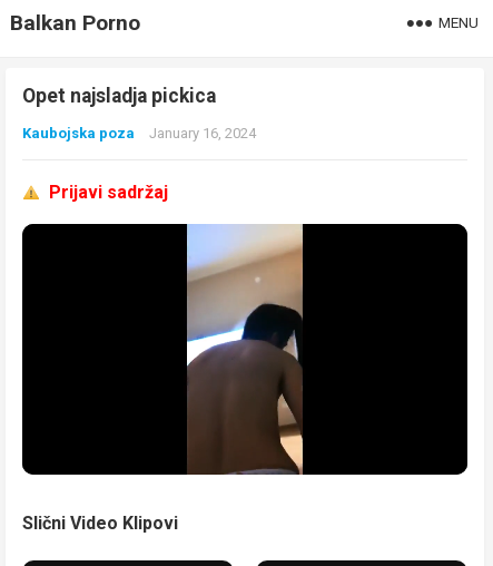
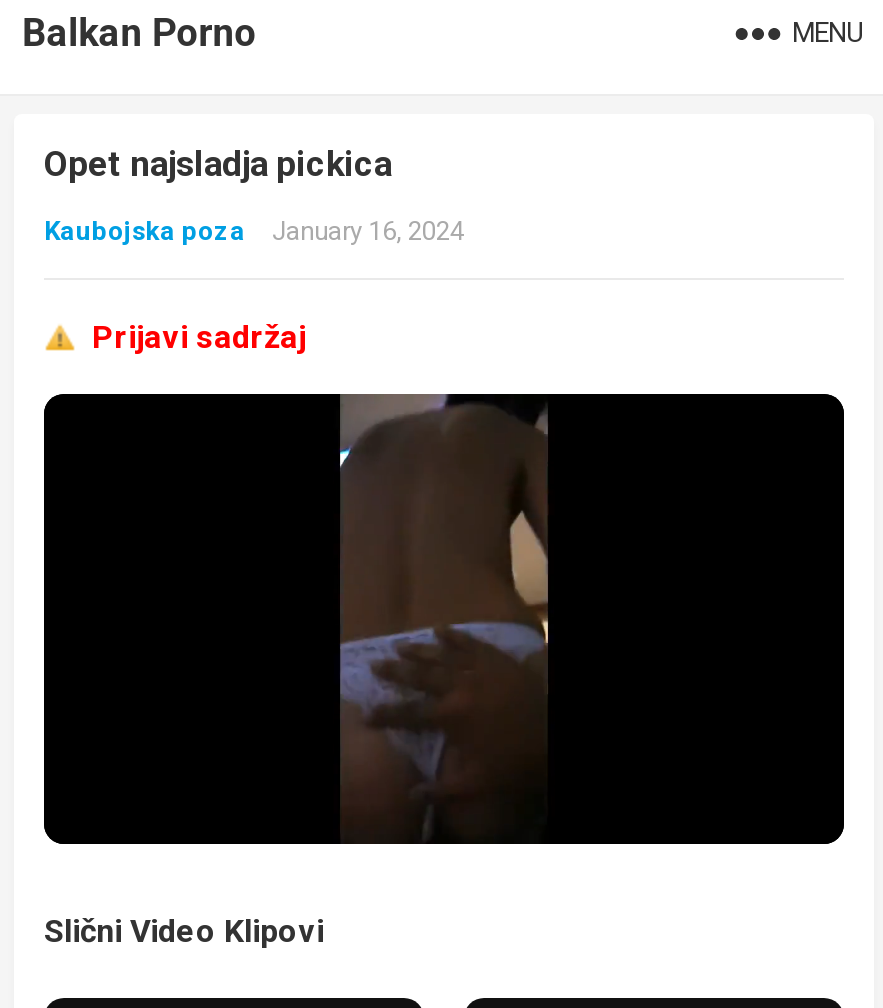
[186,224,304,476] [image] -> [340,392,550,846] [image]

